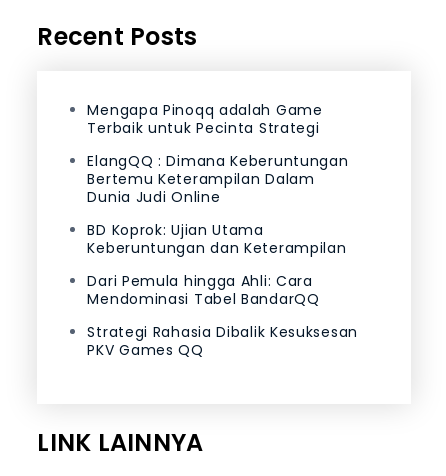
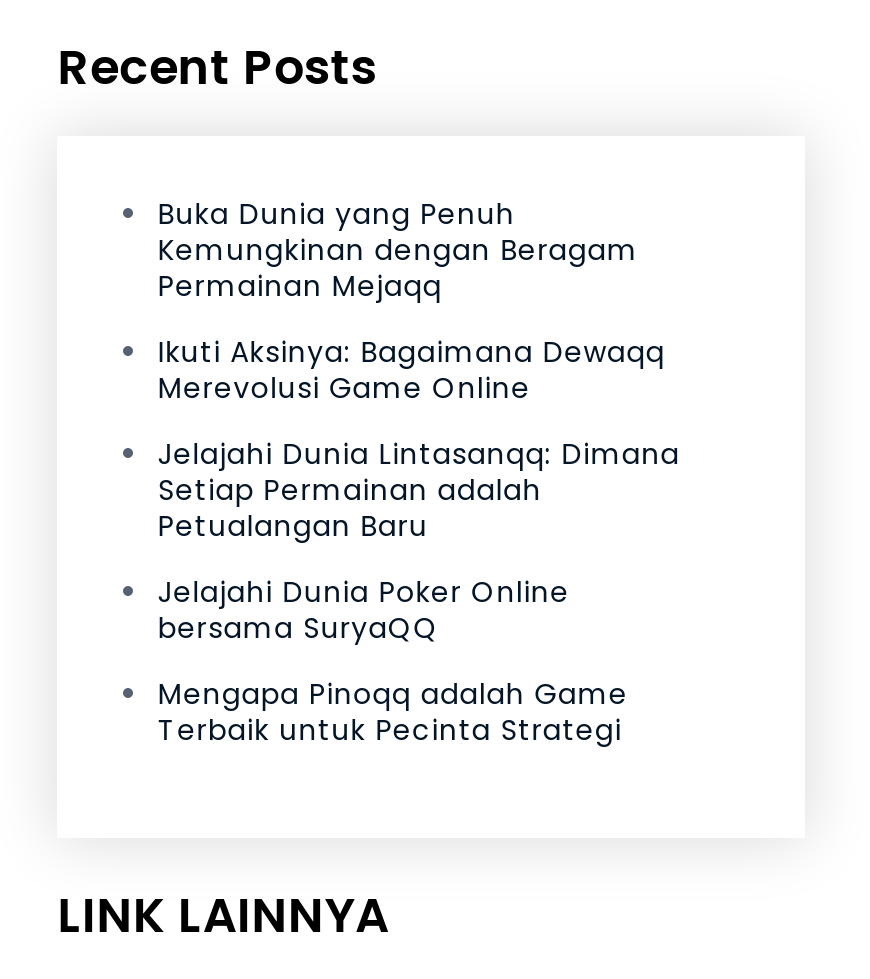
none -> [158,194,680,648] Buka Dunia yang Penuh | Kemungkinan dengan Beragam | Permainan Mejaqq | Ikuti Aksinya: Bagaimana Dewaqq | Merevolusi Game Online | Jelajahi Dunia Lintasanqq: Dimana | Setiap Permainan adalah | Petualangan Baru | Jelajahi Dunia Poker Online | bersama SuryaQQ
moved [87,100,323,138] -> [158,674,628,750]: Mengapa Pinoqq adalah Game | Terbaik untuk Pecinta Strategi
[87,151,358,360] ElangQQ : Dimana Keberuntungan | Bertemu Keterampilan Dalam | Dunia Judi Online | BD Koprok: Ujian Utama | Keberuntungan dan Keterampilan | Dari Pemula hingga Ahli: Cara | Mendominasi Tabel BandarQQ | Strategi Rahasia Dibalik Kesuksesan | PKV Games QQ -> none

